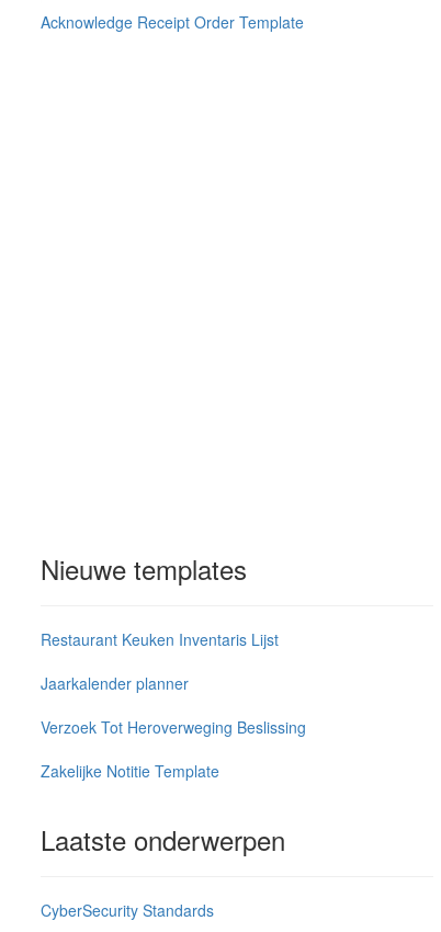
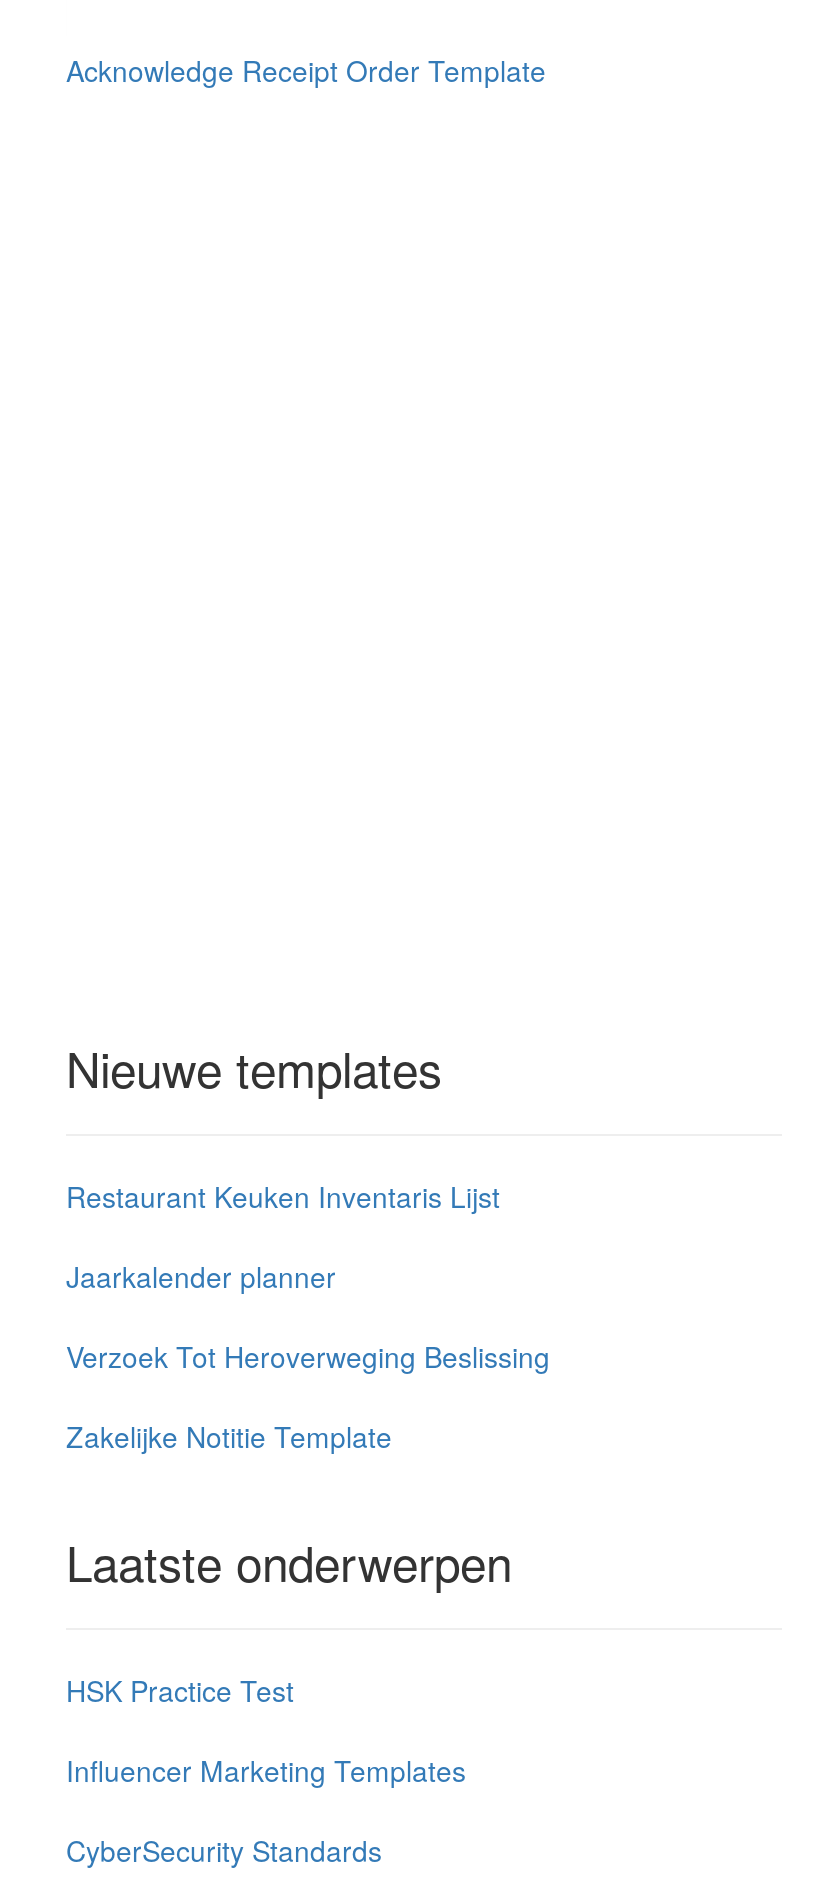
none -> [66,1670,466,1790] HSK Practice Test | Influencer Marketing Templates

